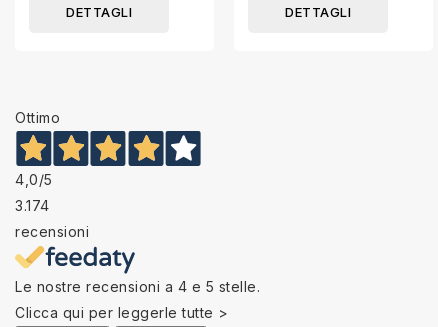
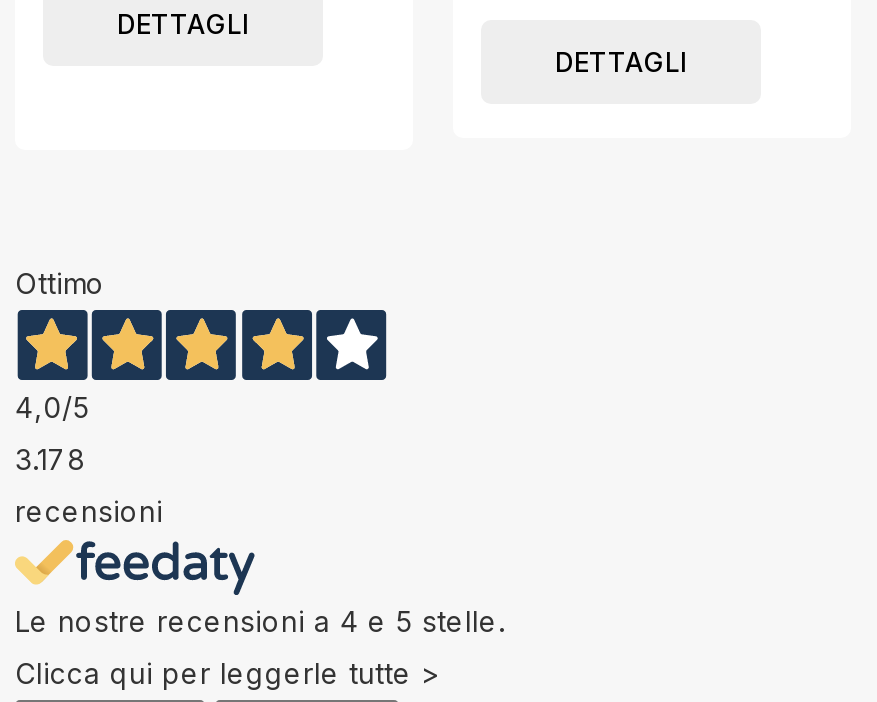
[15,197,49,214] 3.174 -> [15,443,86,477] 3.178

